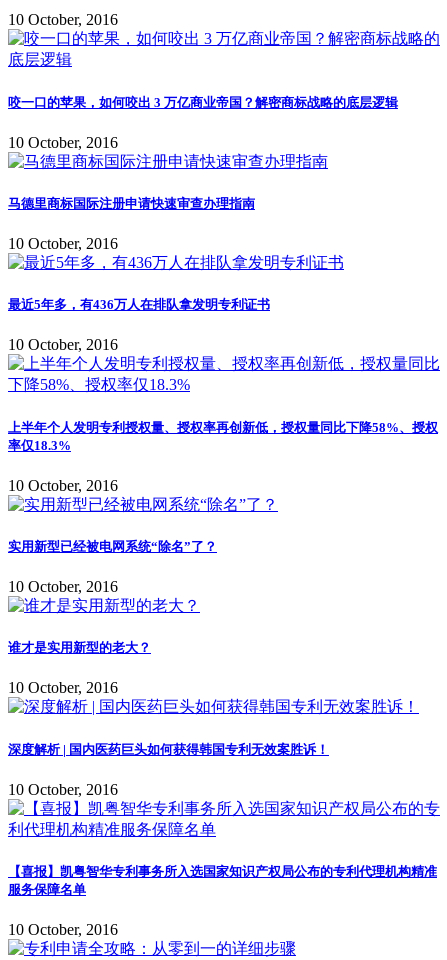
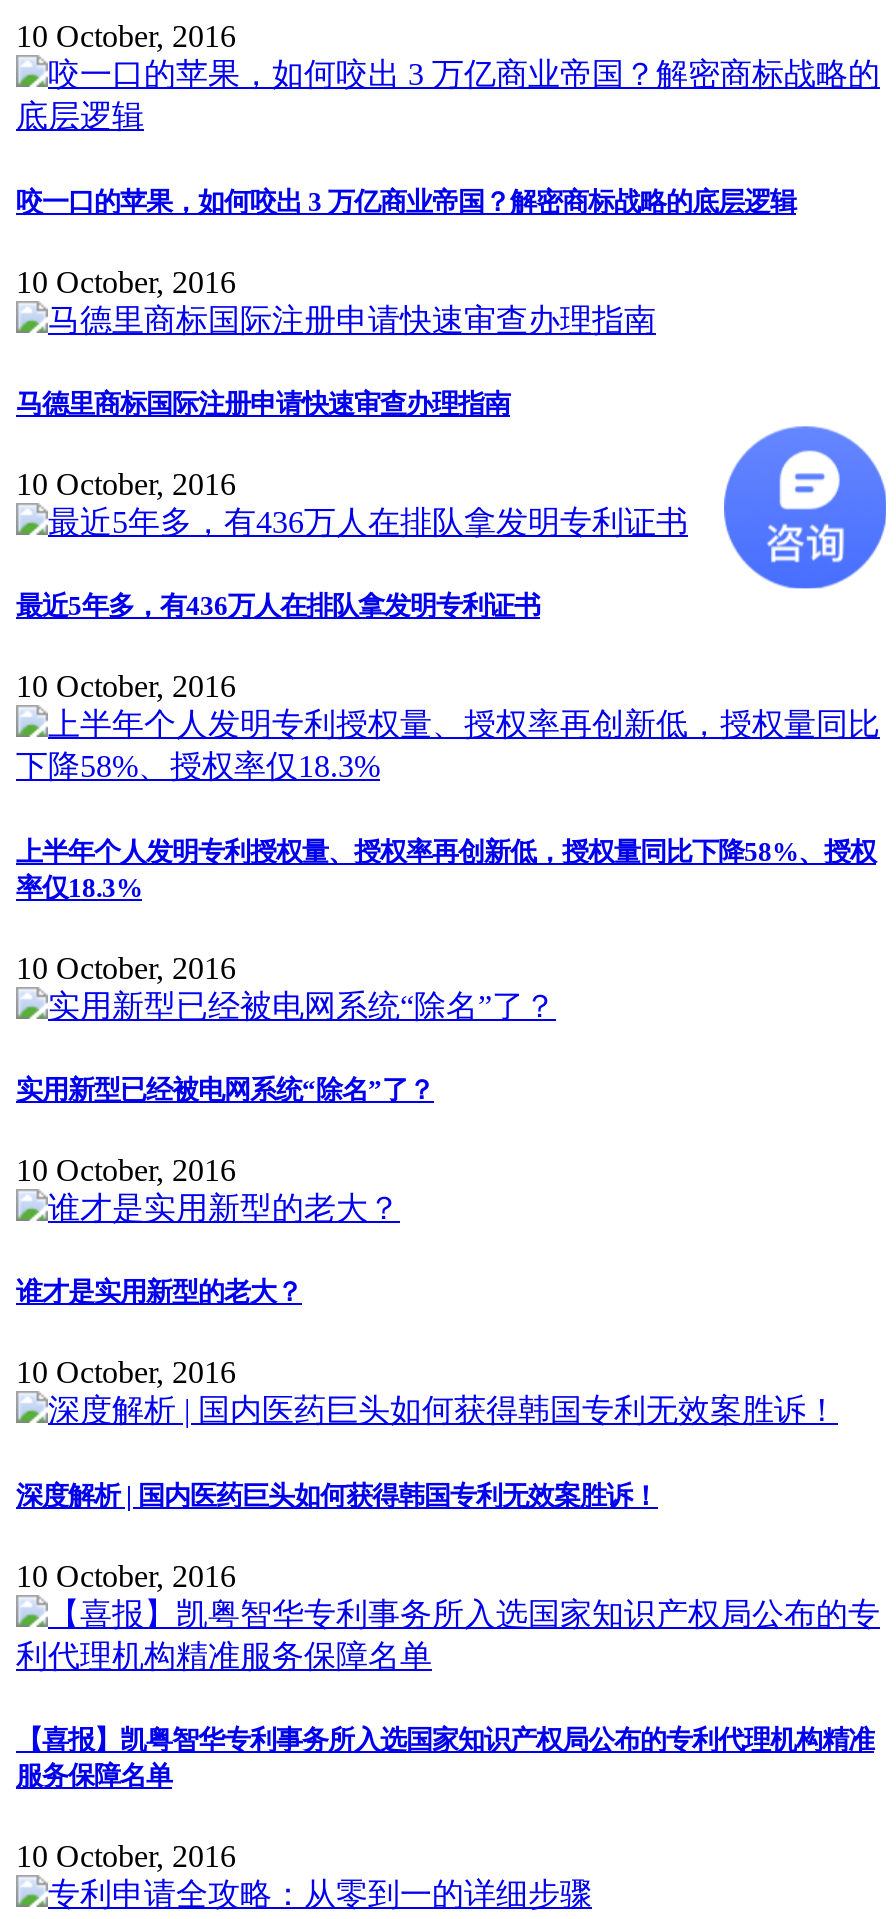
none -> [722,425,888,591] [image]

